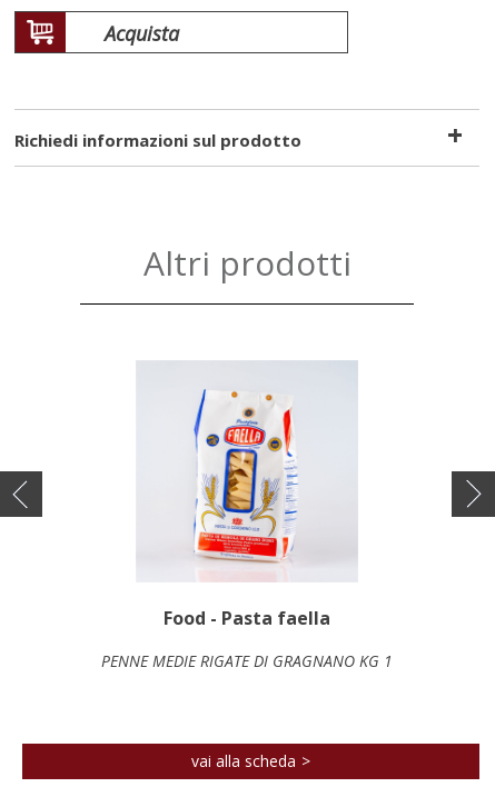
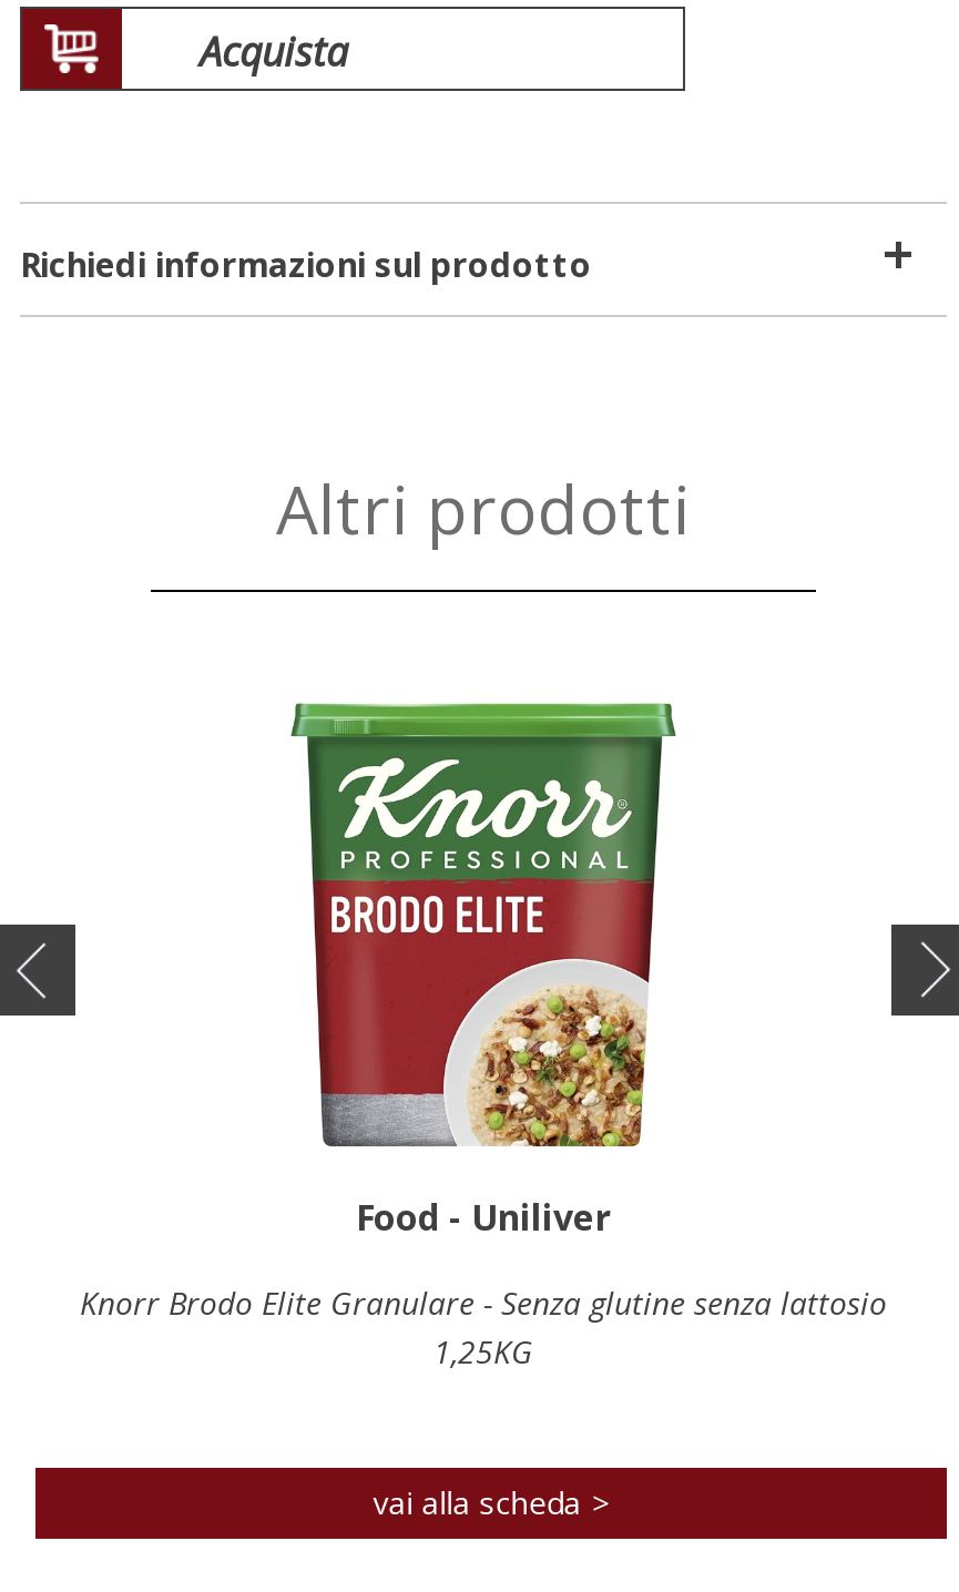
[138,361,357,631] [image] | Food - Pasta faella -> [268,703,701,1242] [image] | Food - Uniliver
[101,651,393,672] PENNE MEDIE RIGATE DI GRAGNANO KG 1 -> [80,1282,887,1373] Knorr Brodo Elite Granulare - Senza glutine senza lattosio | 1,25KG

